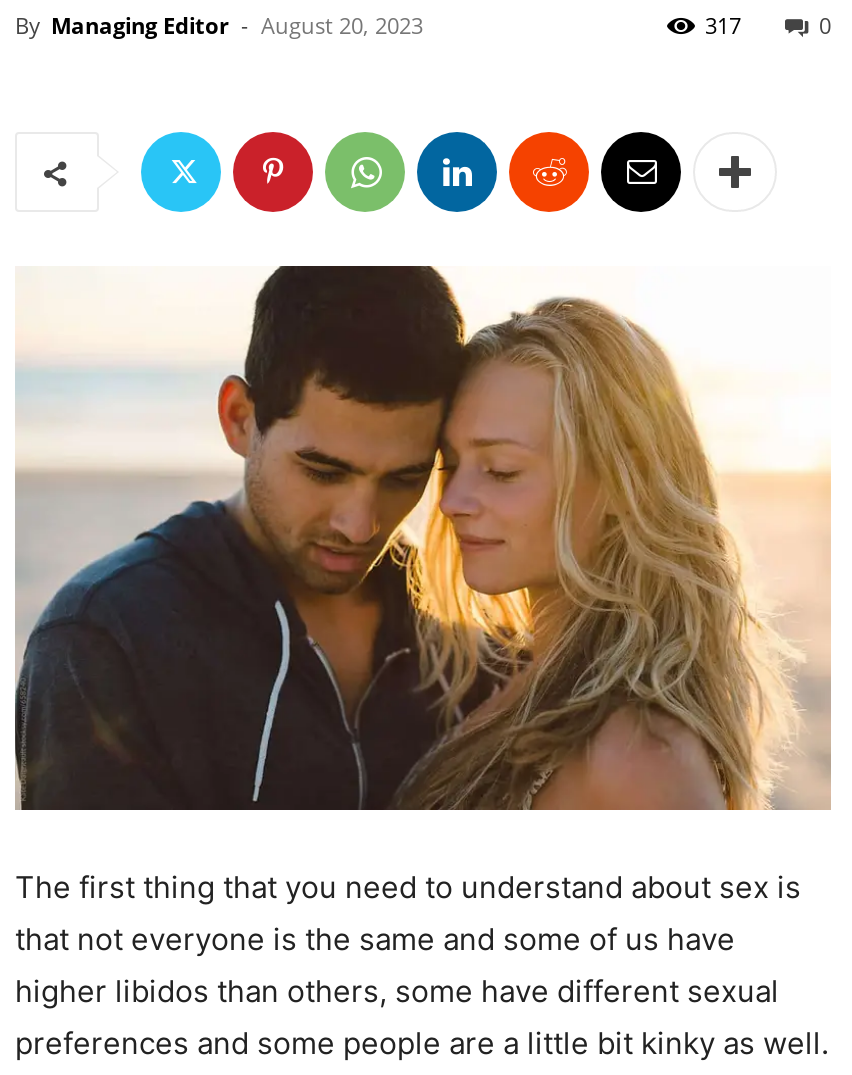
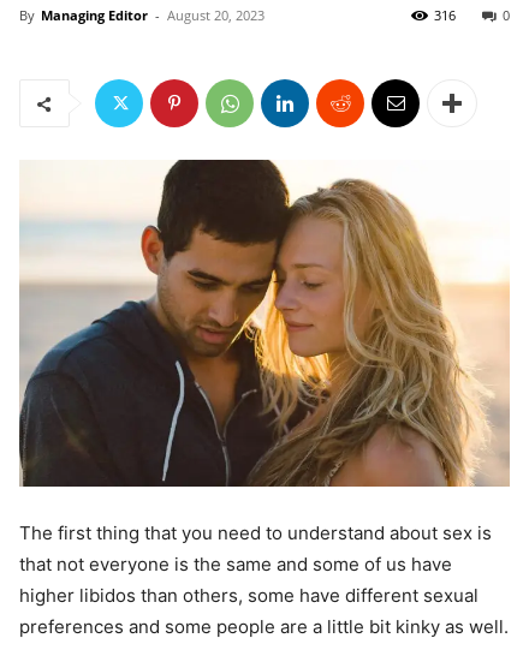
[705,10,741,40] 317 -> [434,6,456,24] 316

